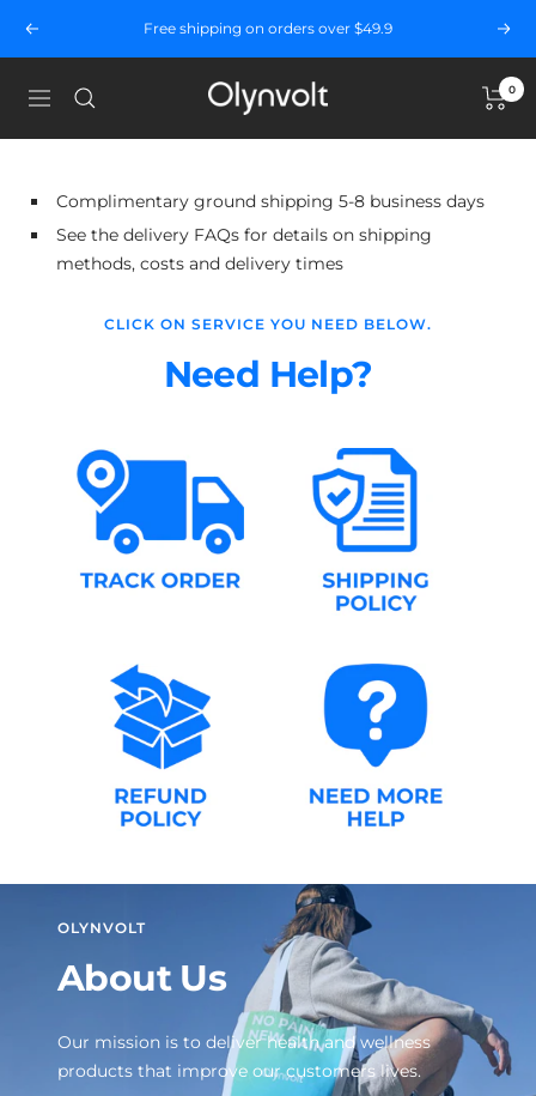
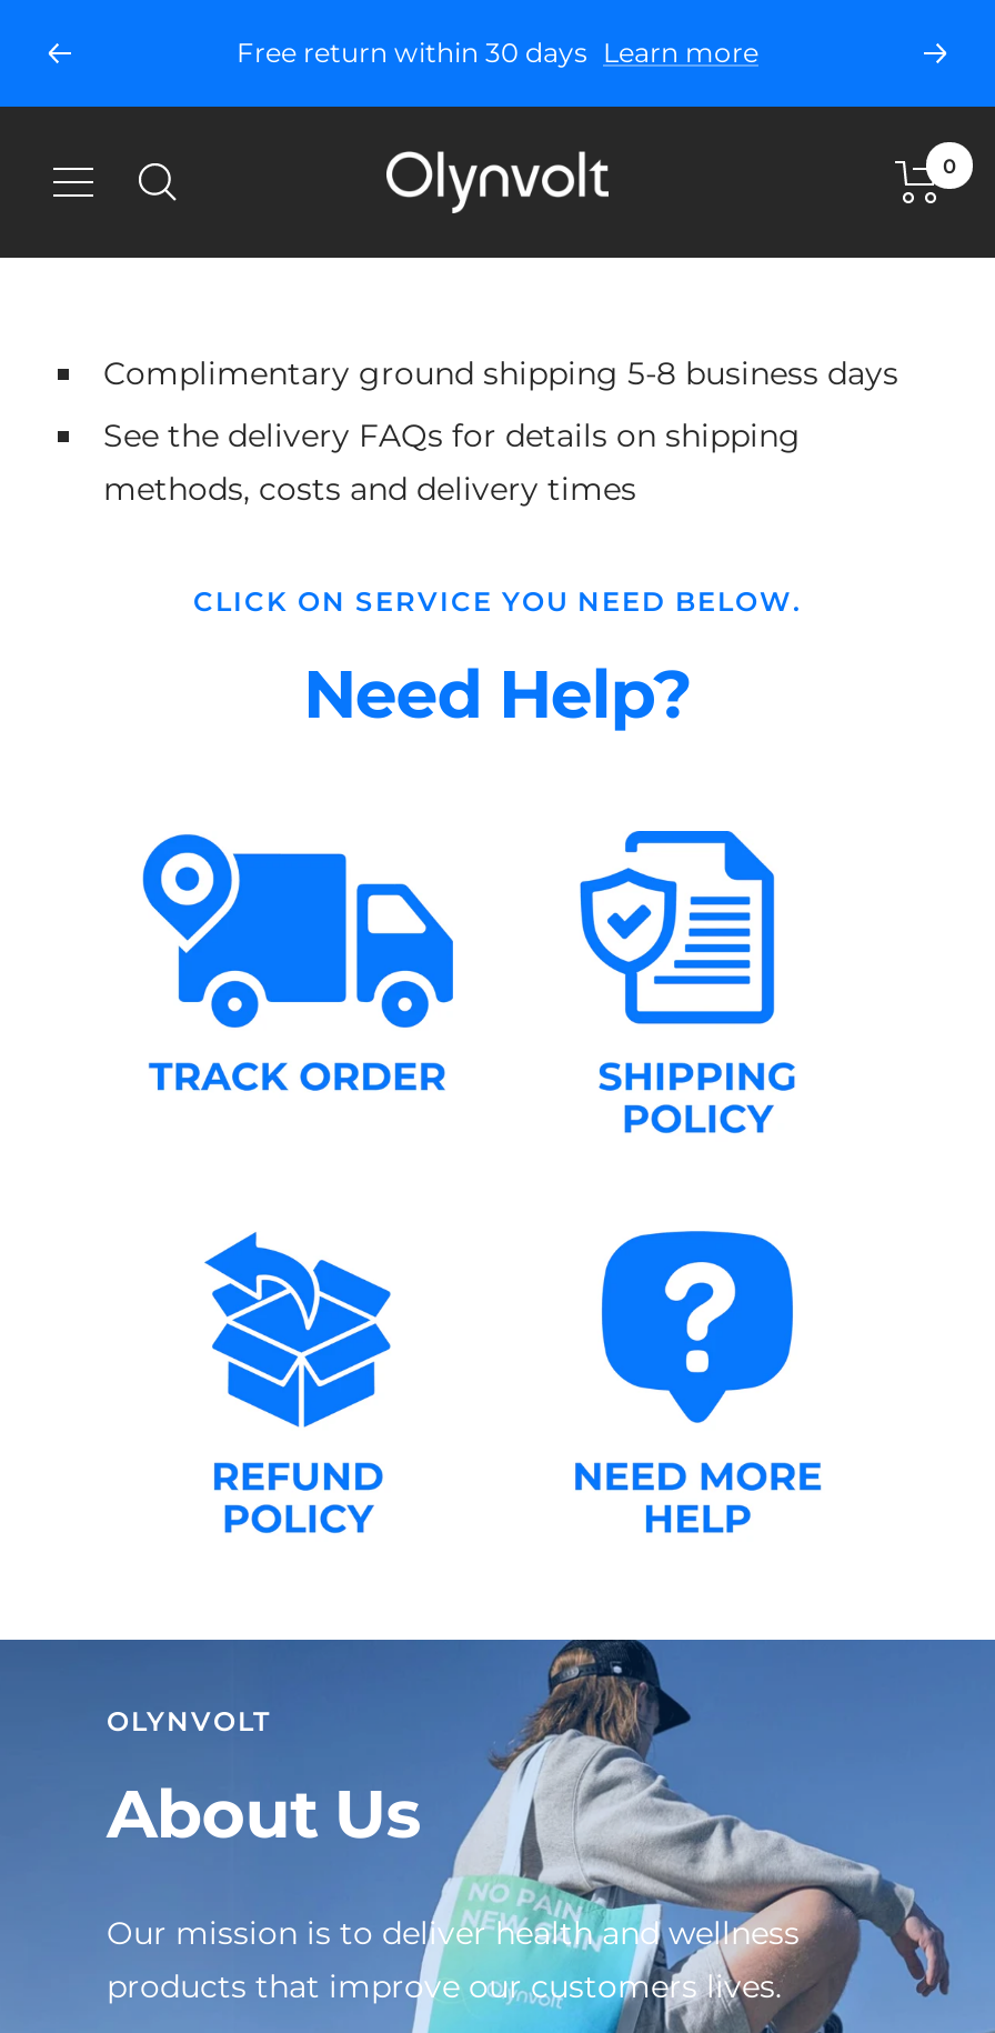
[144,19,392,37] Free shipping on orders over $49.9 -> [237,36,758,69] Free return within 30 days Learn more

